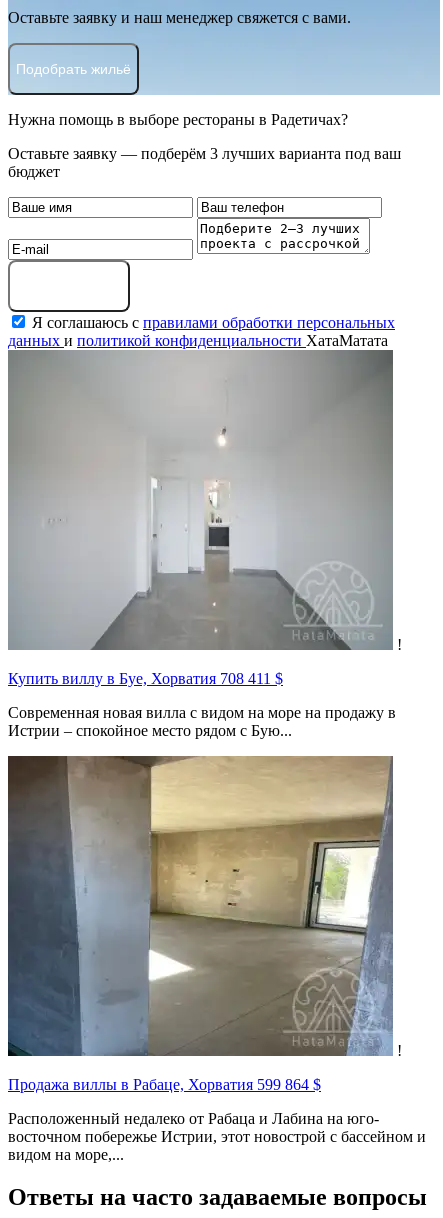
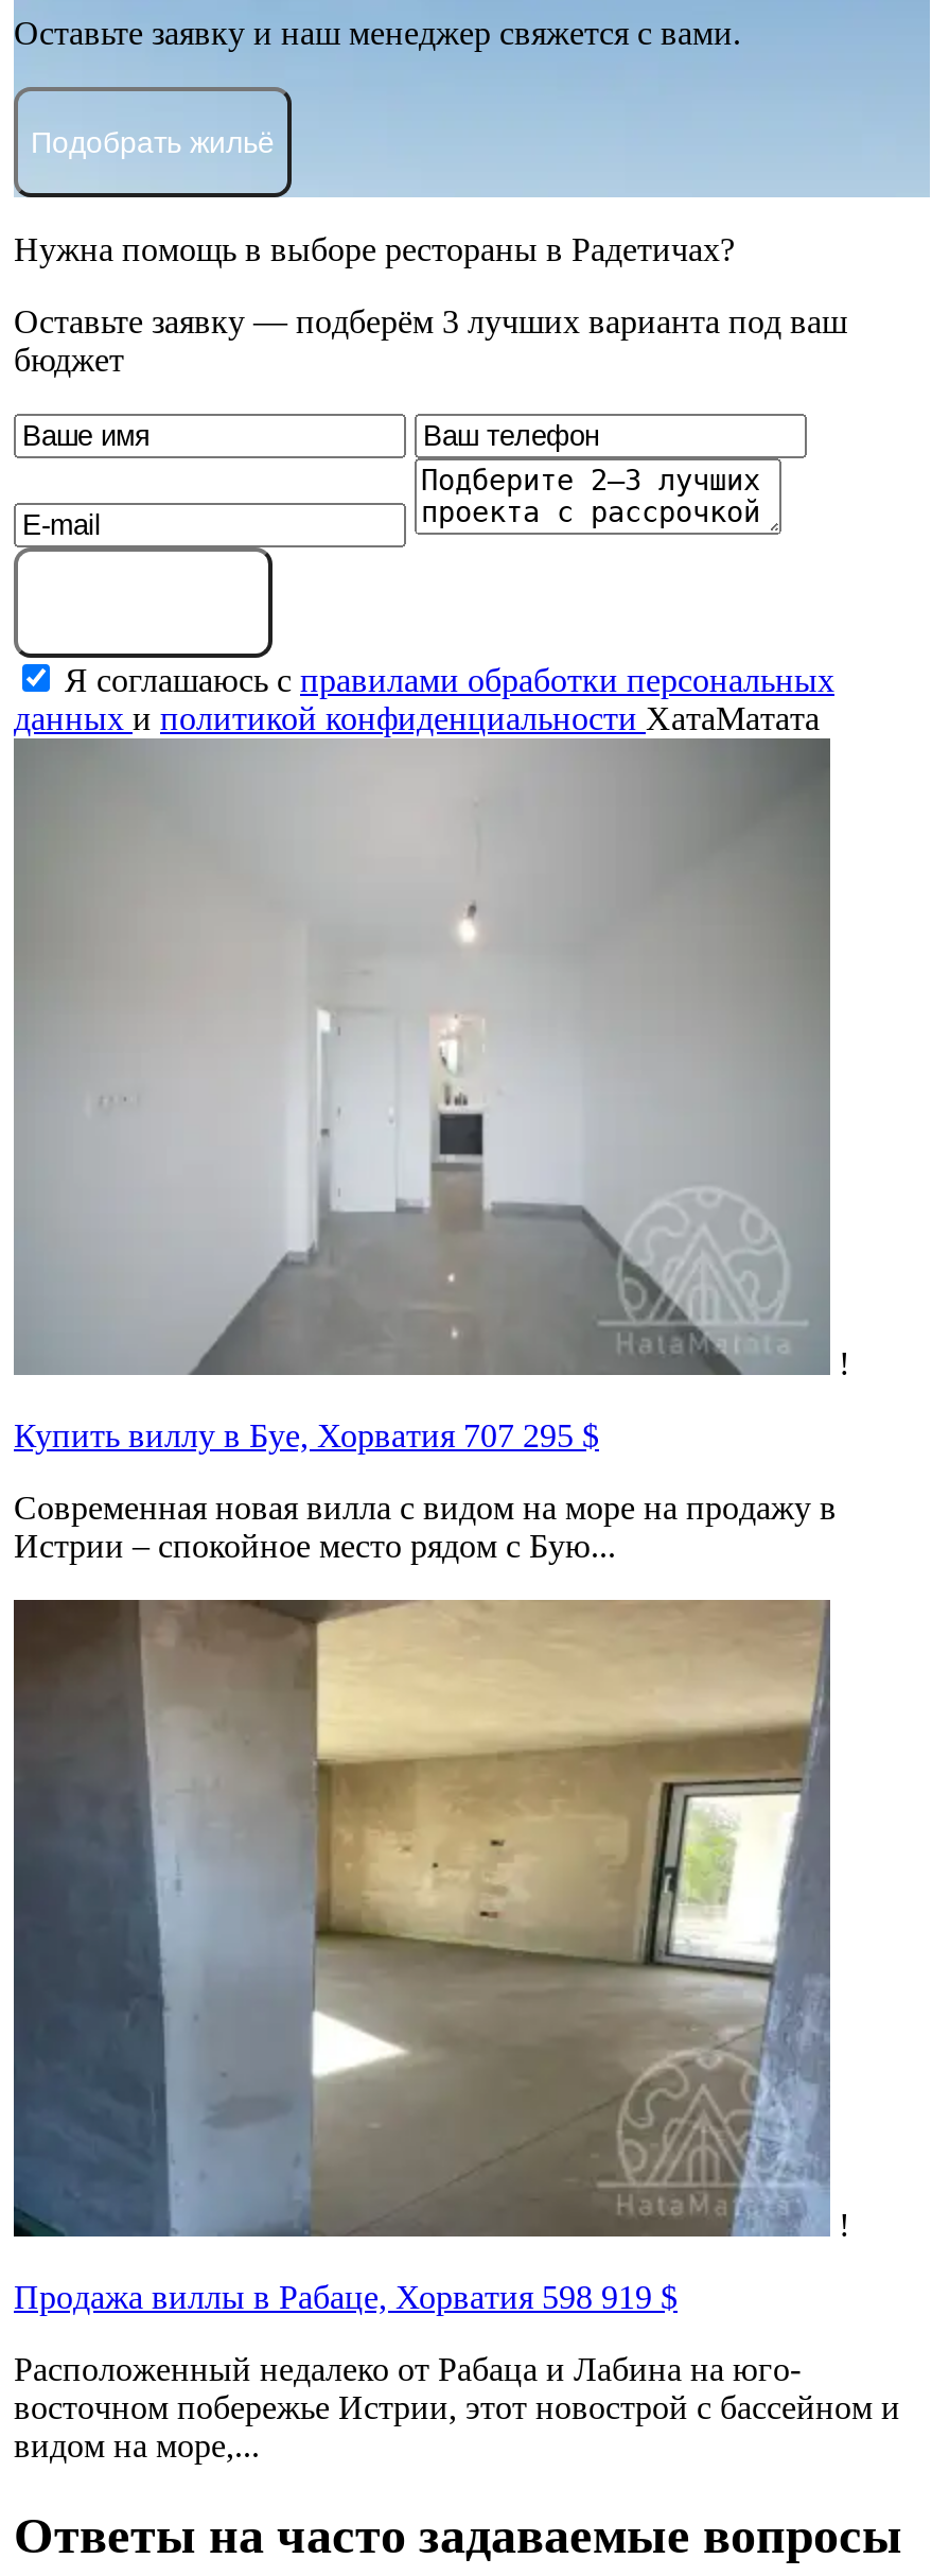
[8,670,283,687] Купить виллу в Буе, Хорватия 708 411 $ -> [14,1417,599,1453] Купить виллу в Буе, Хорватия 707 295 $
[8,1076,321,1093] Продажа виллы в Рабаце, Хорватия 599 864 $ -> [14,2279,678,2315] Продажа виллы в Рабаце, Хорватия 598 919 $

